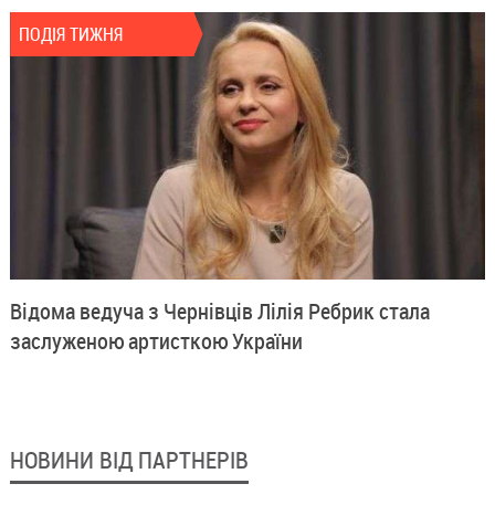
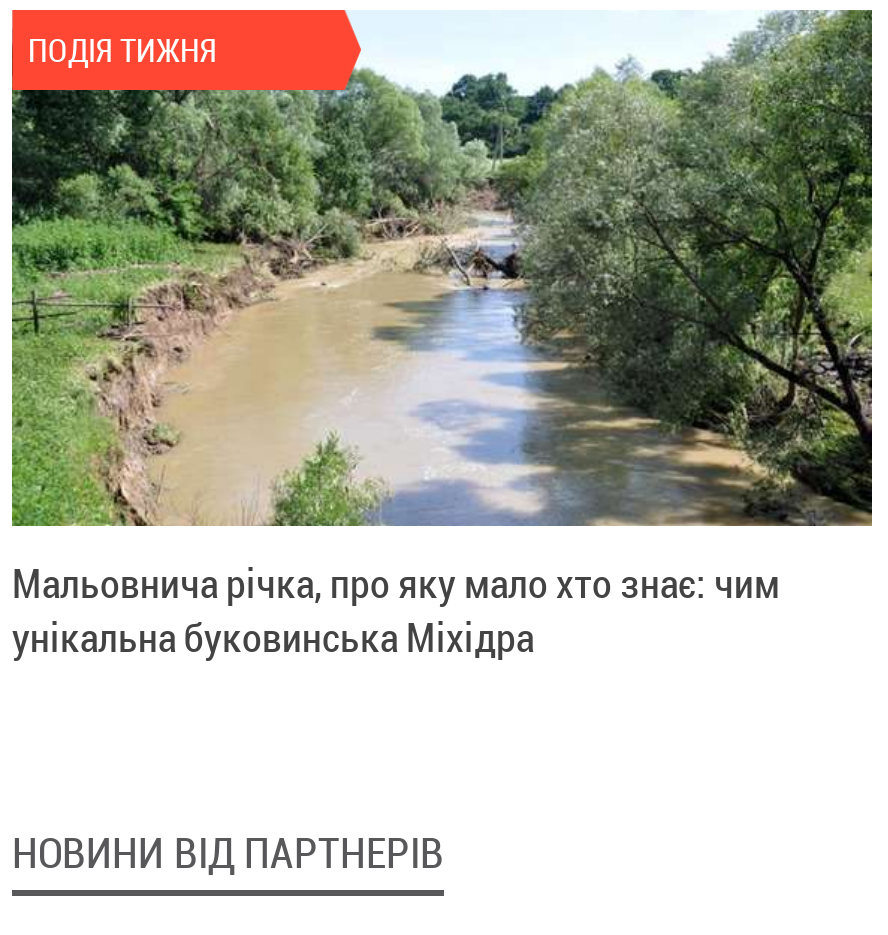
[9,11,486,356] [image] | Відома ведуча з Чернівців Лілія Ребрик стала | заслуженою артисткою України -> [10,10,874,665] [image] | Мальовнича річка, про яку мало хто знає: чим | унікальна буковинська Міхідра

